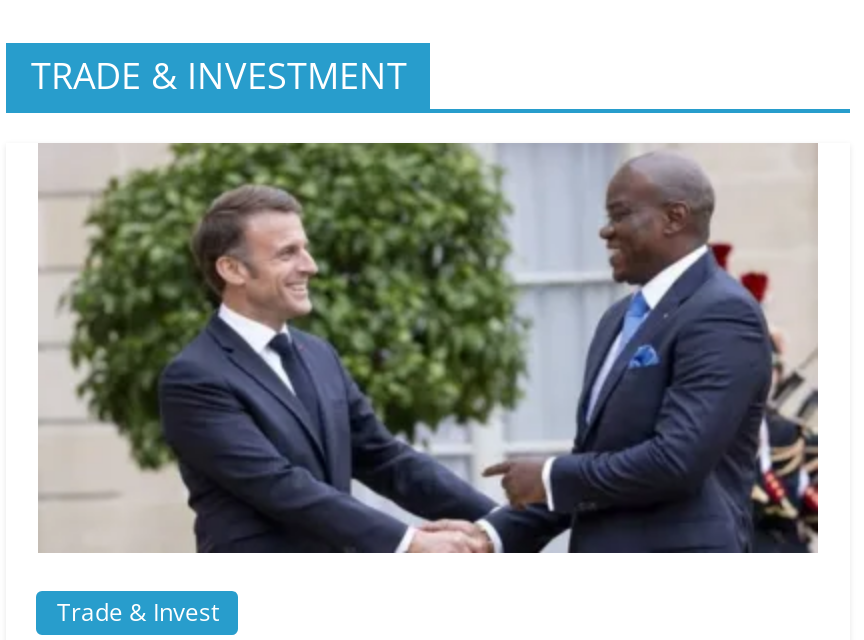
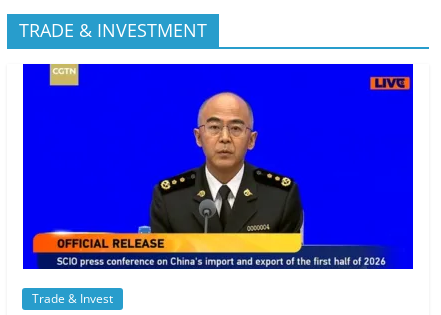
[38,140,820,556] [image] -> [22,63,414,270] [image]

